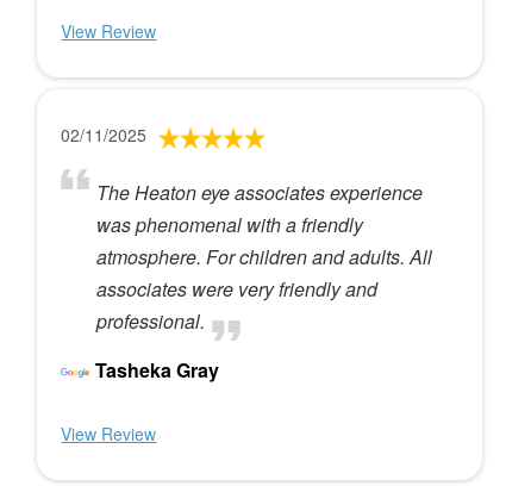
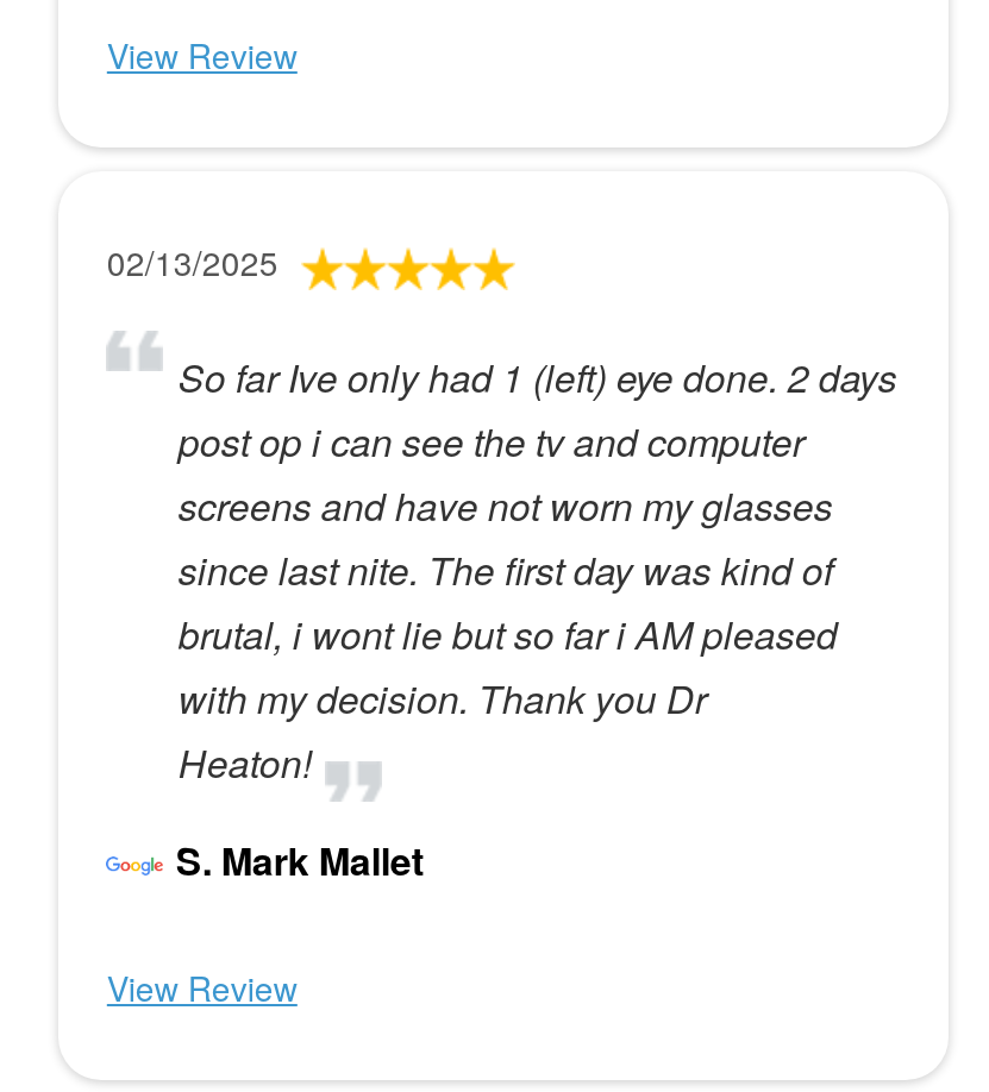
[61,123,147,146] 02/11/2025 -> [107,238,278,285] 02/13/2025
[97,179,433,335] The Heaton eye associates experience | was phenomenal with a friendly | atmosphere. For children and adults. All | associates were very friendly and | professional. -> [178,349,897,790] So far Ive only had 1 (left) eye done. 2 days | post op i can see the tv and computer | screens and have not worn my glasses | since last nite. The first day was kind of | brutal, i wont lie but so far i AM pleased | with my decision. Thank you Dr | Heaton!
[96,356,220,383] Tasheka Gray -> [176,832,423,887] S. Mark Mallet

